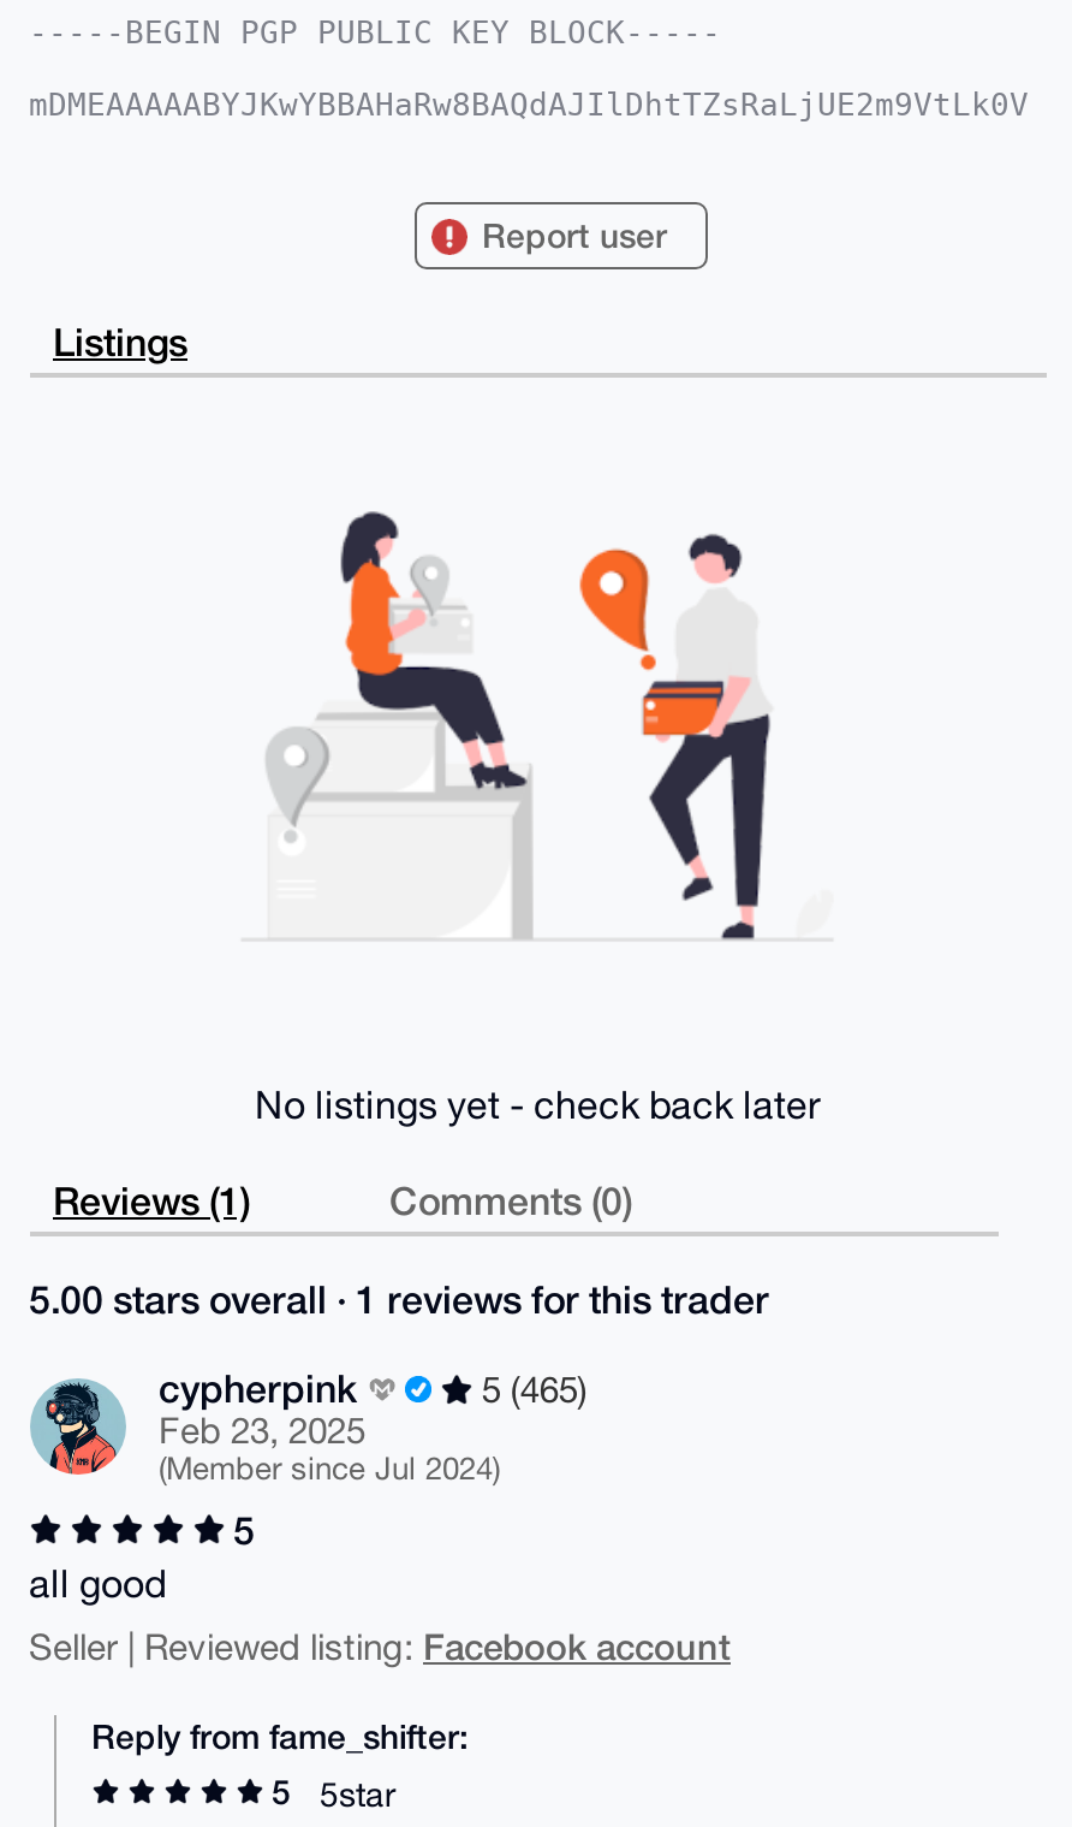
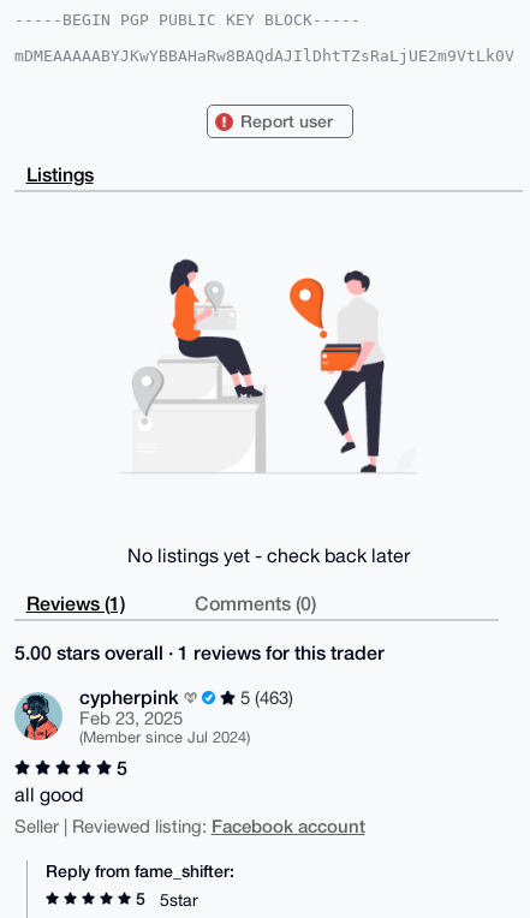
[472,1370,587,1411] 5 (465) -> [235,688,293,708] 5 (463)

